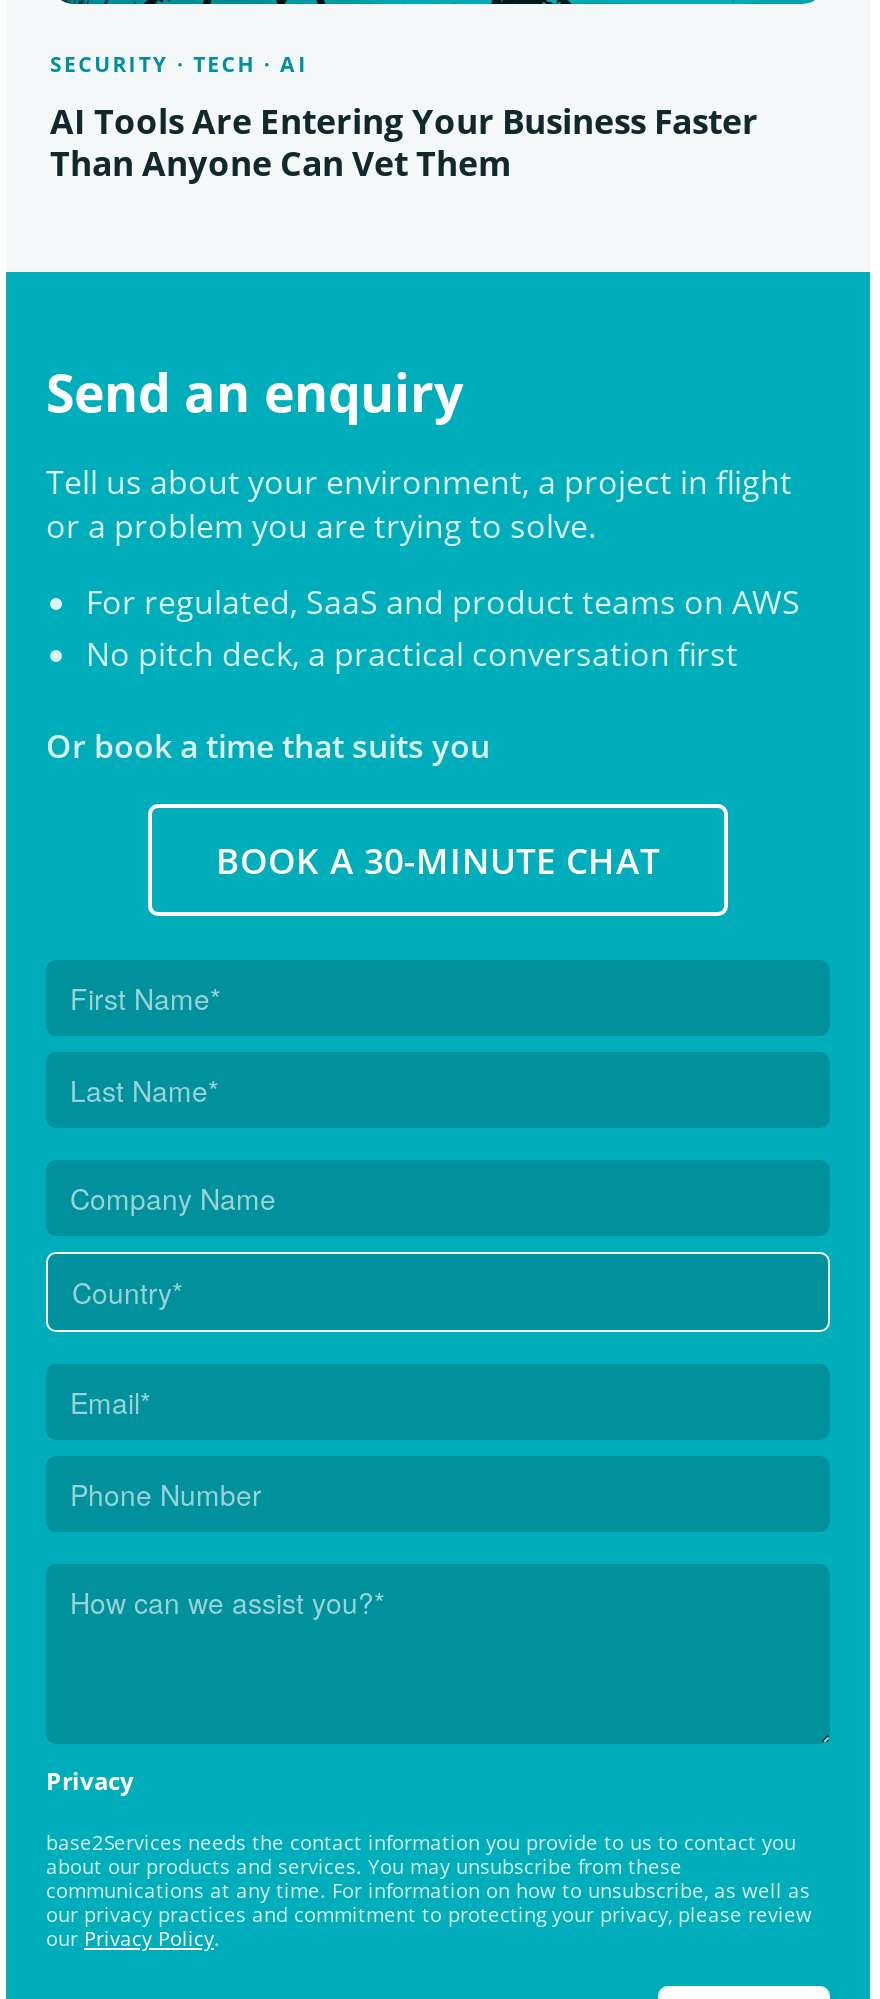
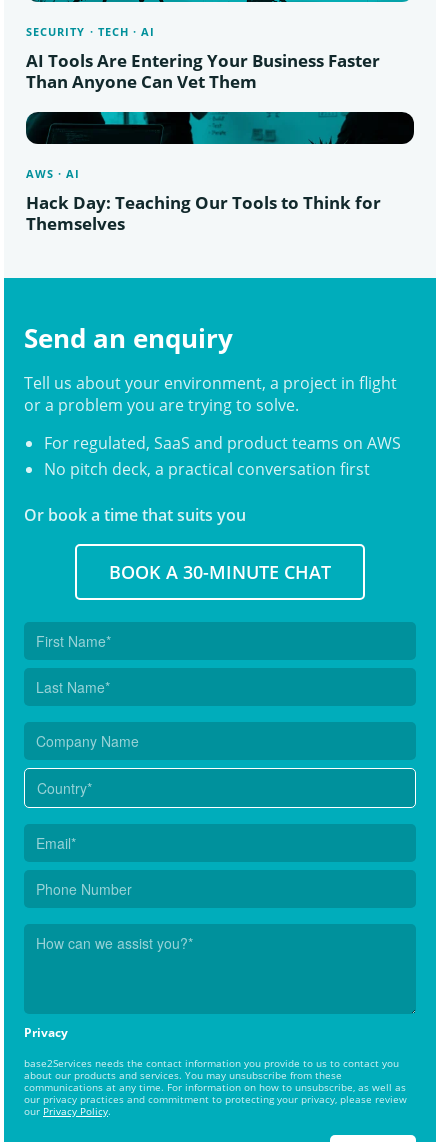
none -> [25,111,415,235] [image] | AWS · AI | Hack Day: Teaching Our Tools to Think for | Themselves

